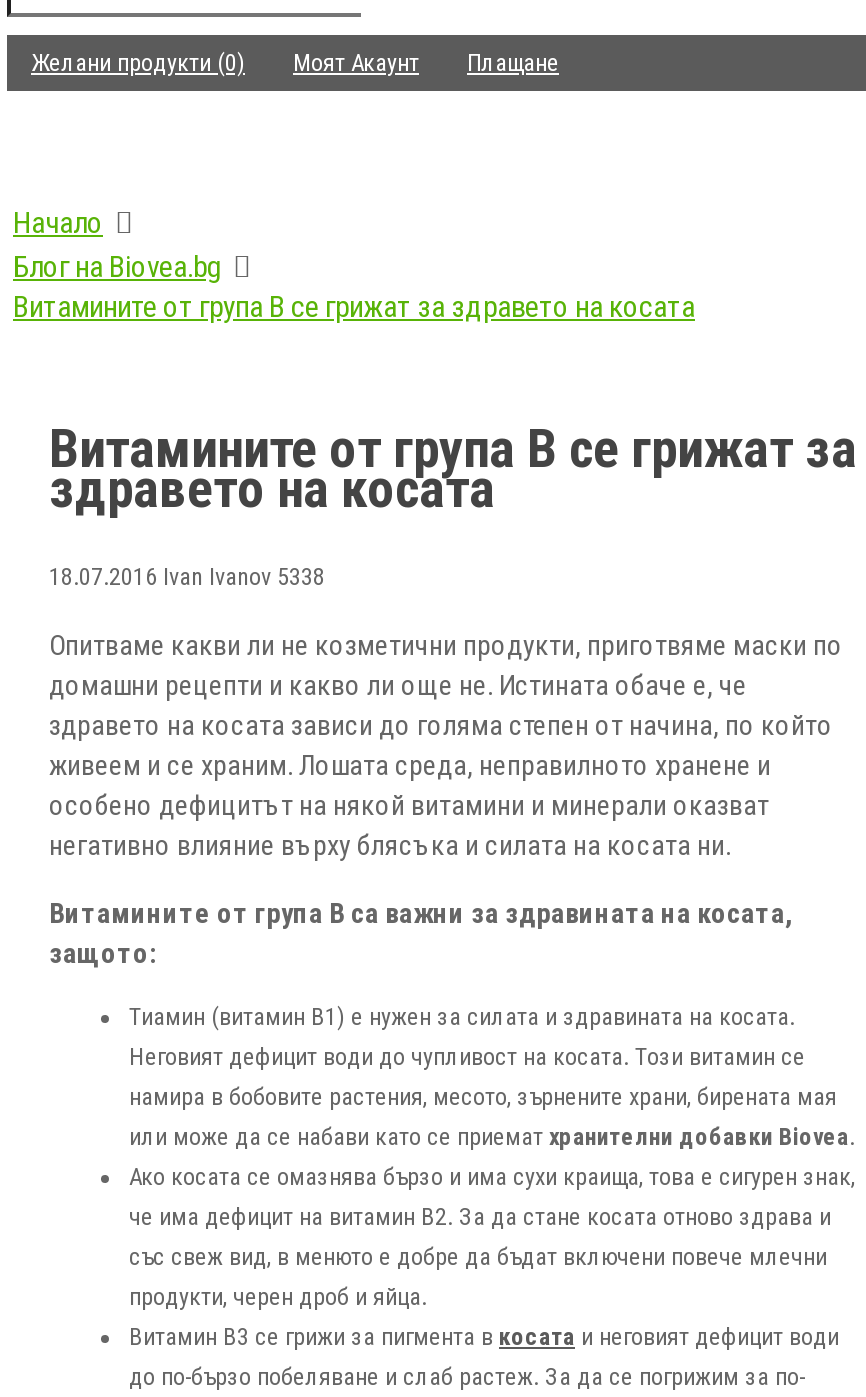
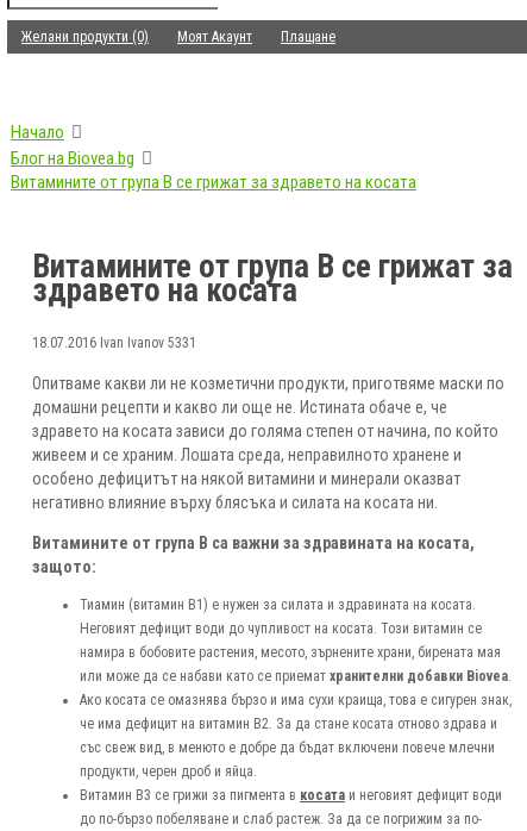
[49,562,325,590] 18.07.2016 Ivan Ivanov 5338 -> [32,334,196,351] 18.07.2016 Ivan Ivanov 5331

